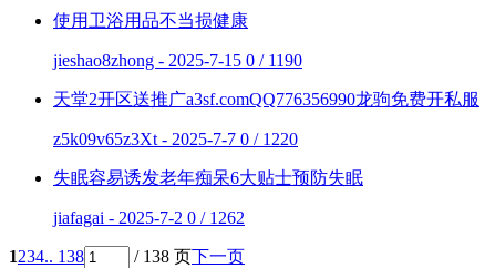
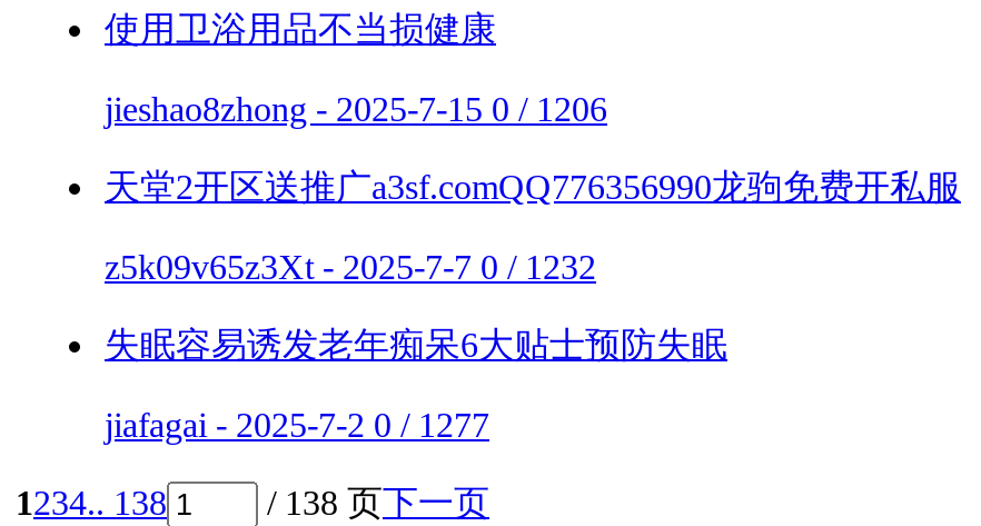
[53,51,302,70] jieshao8zhong - 2025-7-15 0 / 1190 -> [105,90,607,128] jieshao8zhong - 2025-7-15 0 / 1206
[53,130,298,148] z5k09v65z3Xt - 2025-7-7 0 / 1220 -> [105,248,596,286] z5k09v65z3Xt - 2025-7-7 0 / 1232
[53,208,245,227] jiafagai - 2025-7-2 0 / 1262 -> [105,406,489,444] jiafagai - 2025-7-2 0 / 1277

